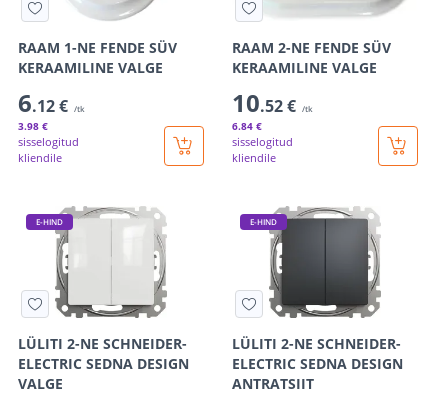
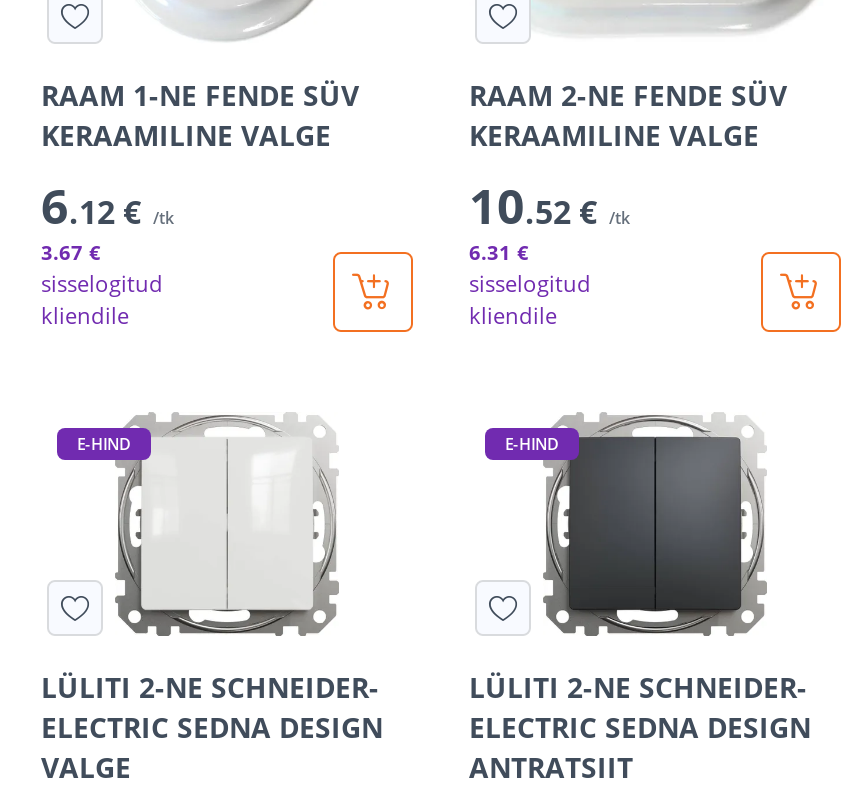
[18,119,48,133] 3.98 € -> [41,238,101,266] 3.67 €
[232,119,262,133] 6.84 € -> [469,238,529,266] 6.31 €

